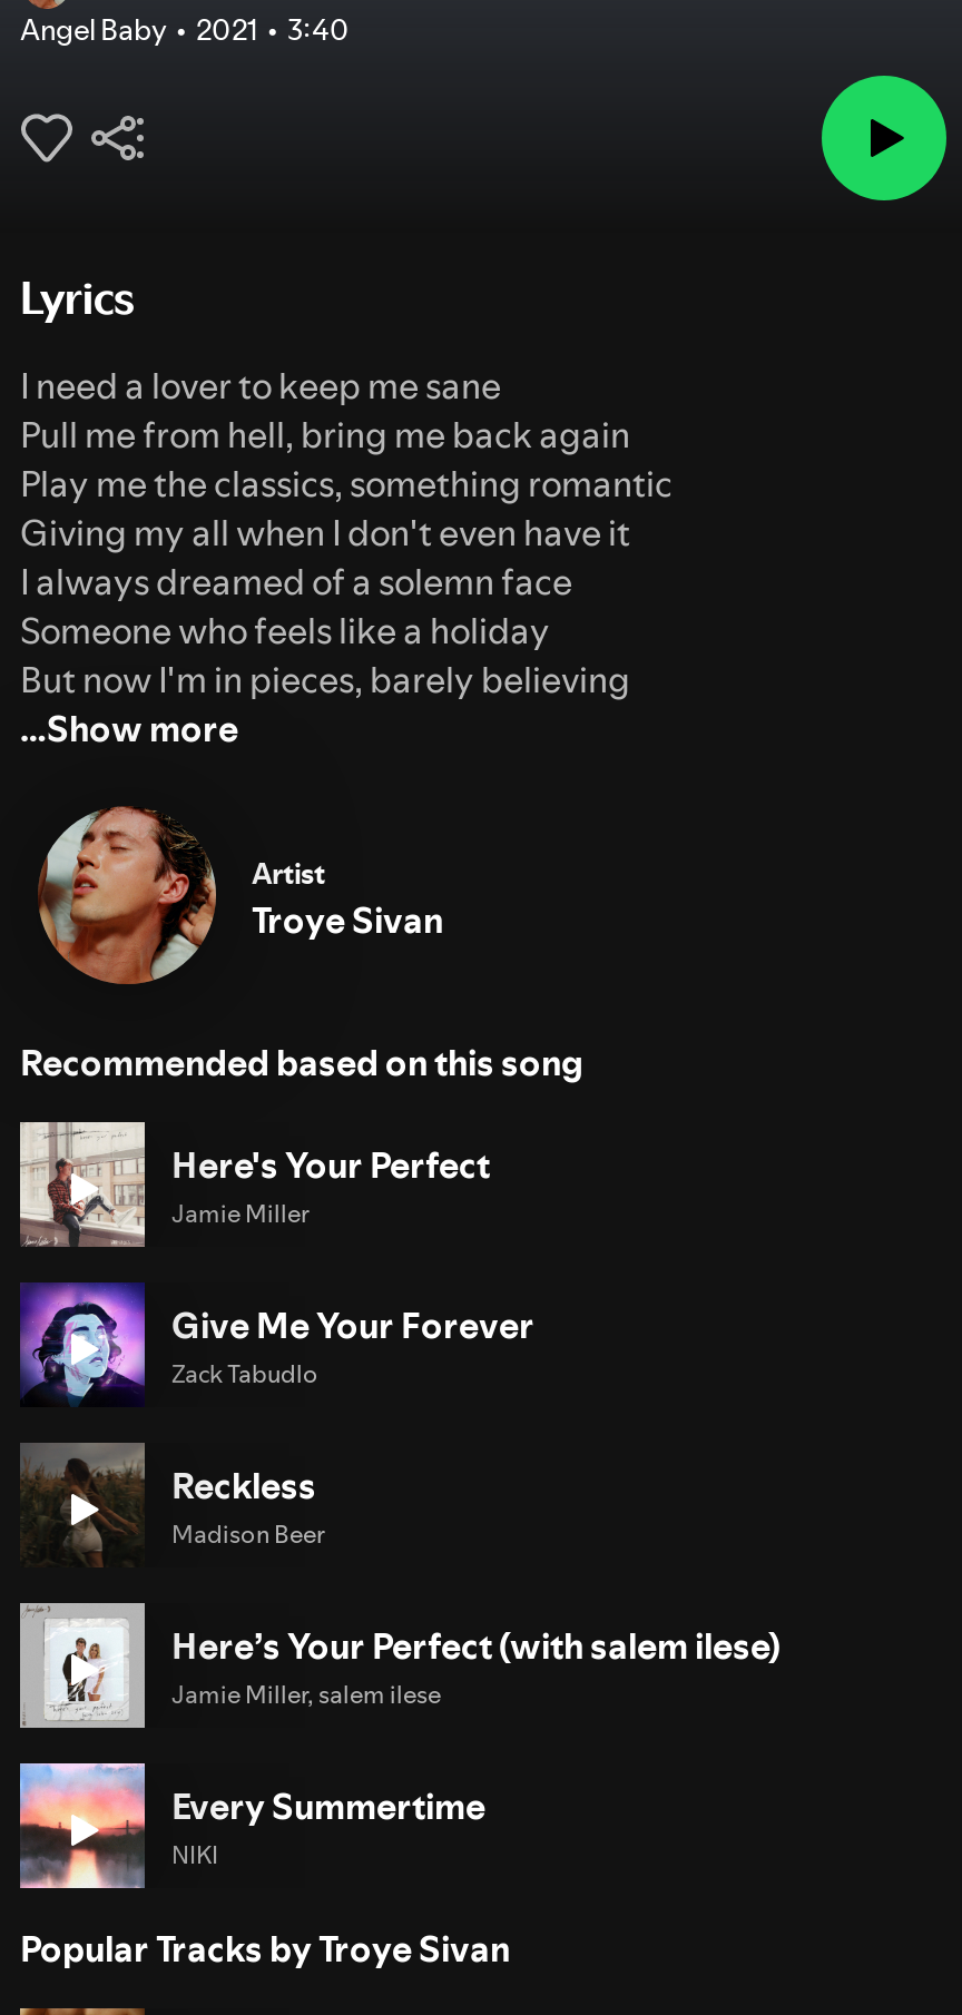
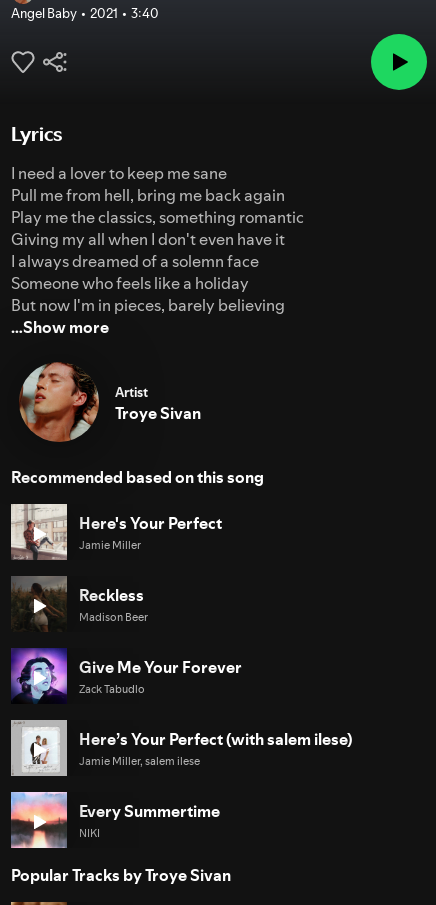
moved [18,1282,534,1405] -> [10,648,242,704]: [image] | Give Me Your Forever | Zack Tabudlo
moved [18,1445,325,1567] -> [10,577,148,632]: [image] | Reckless | Madison Beer

